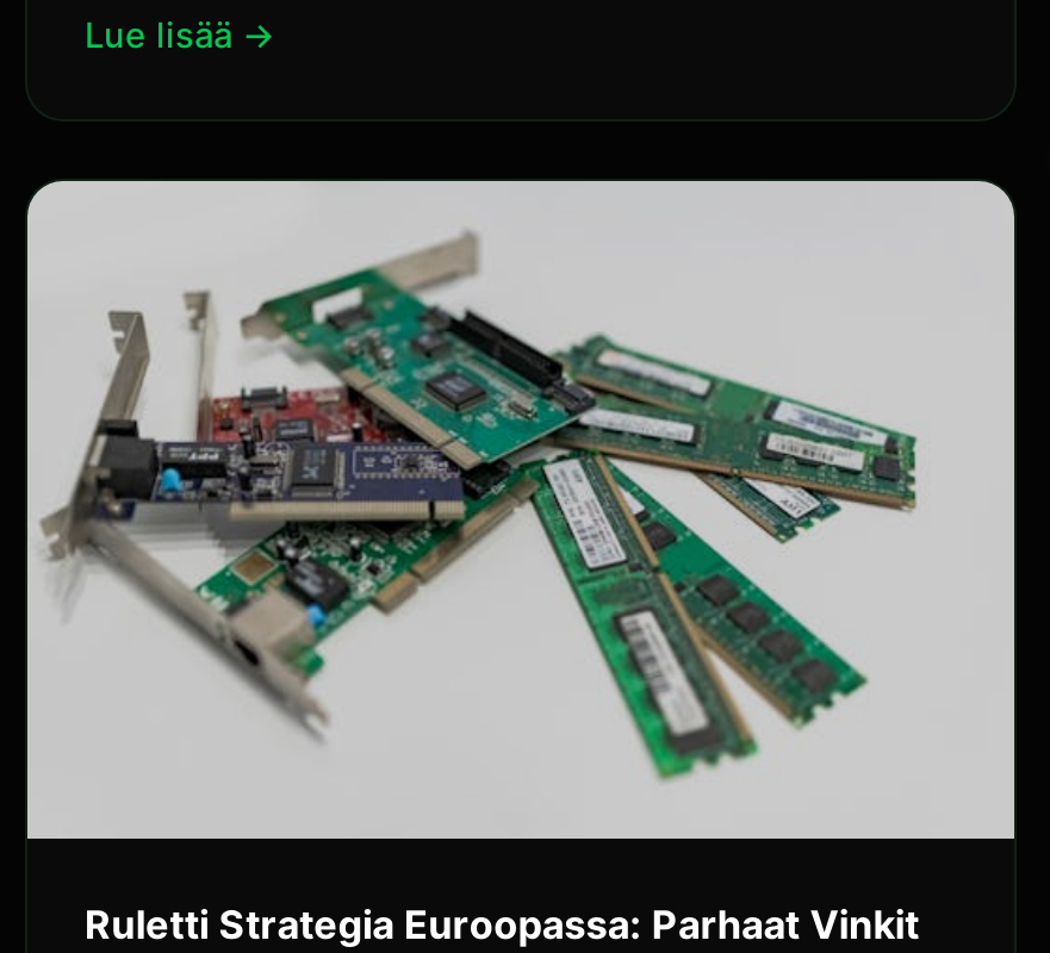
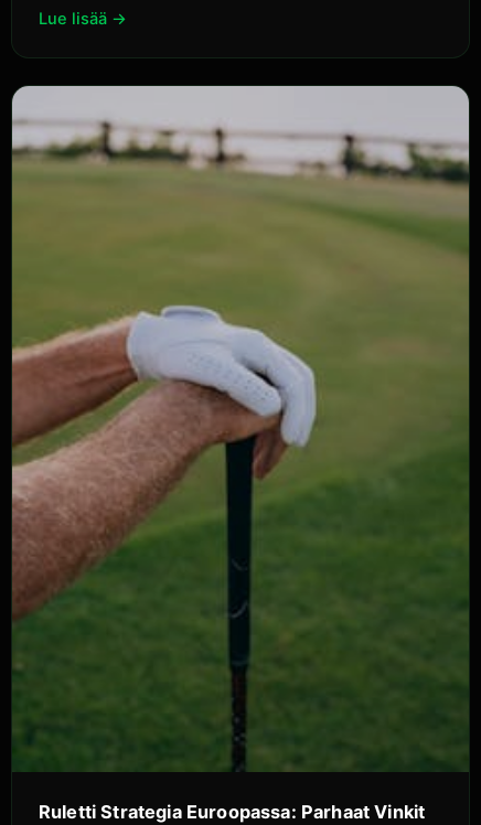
[25,231,1017,841] [image] -> [11,110,470,772] [image]

